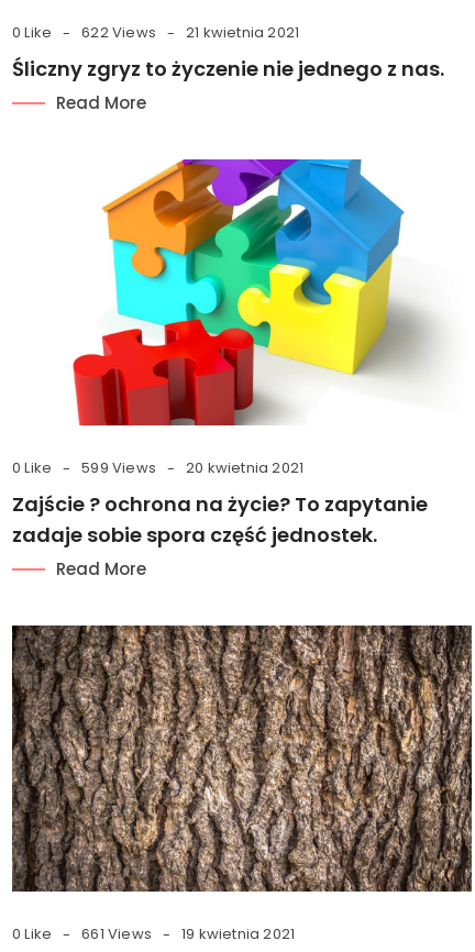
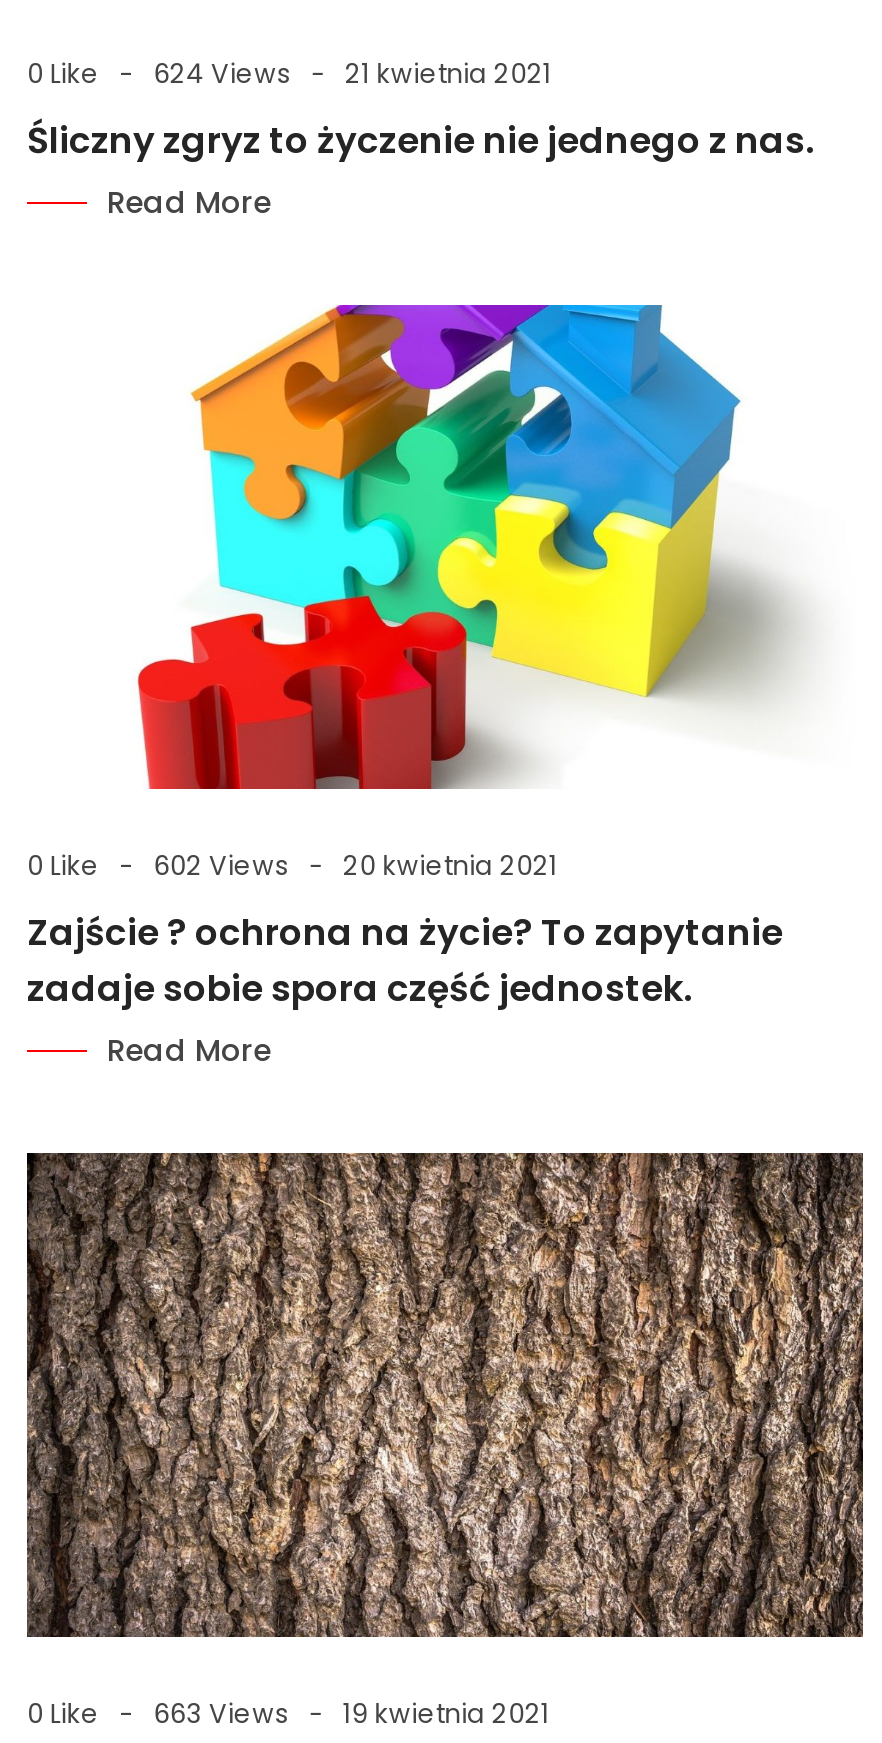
[12,22,299,43] 0 Like 622 Views 21 kwietnia 2021 -> [27,55,551,93] 0 Like 624 Views 21 kwietnia 2021
[12,457,304,478] 0 Like 599 Views 20 kwietnia 2021 -> [27,847,557,885] 0 Like 602 Views 20 kwietnia 2021
[12,923,295,944] 0 Like 661 Views 19 kwietnia 2021 -> [27,1695,549,1733] 0 Like 663 Views 19 kwietnia 2021

